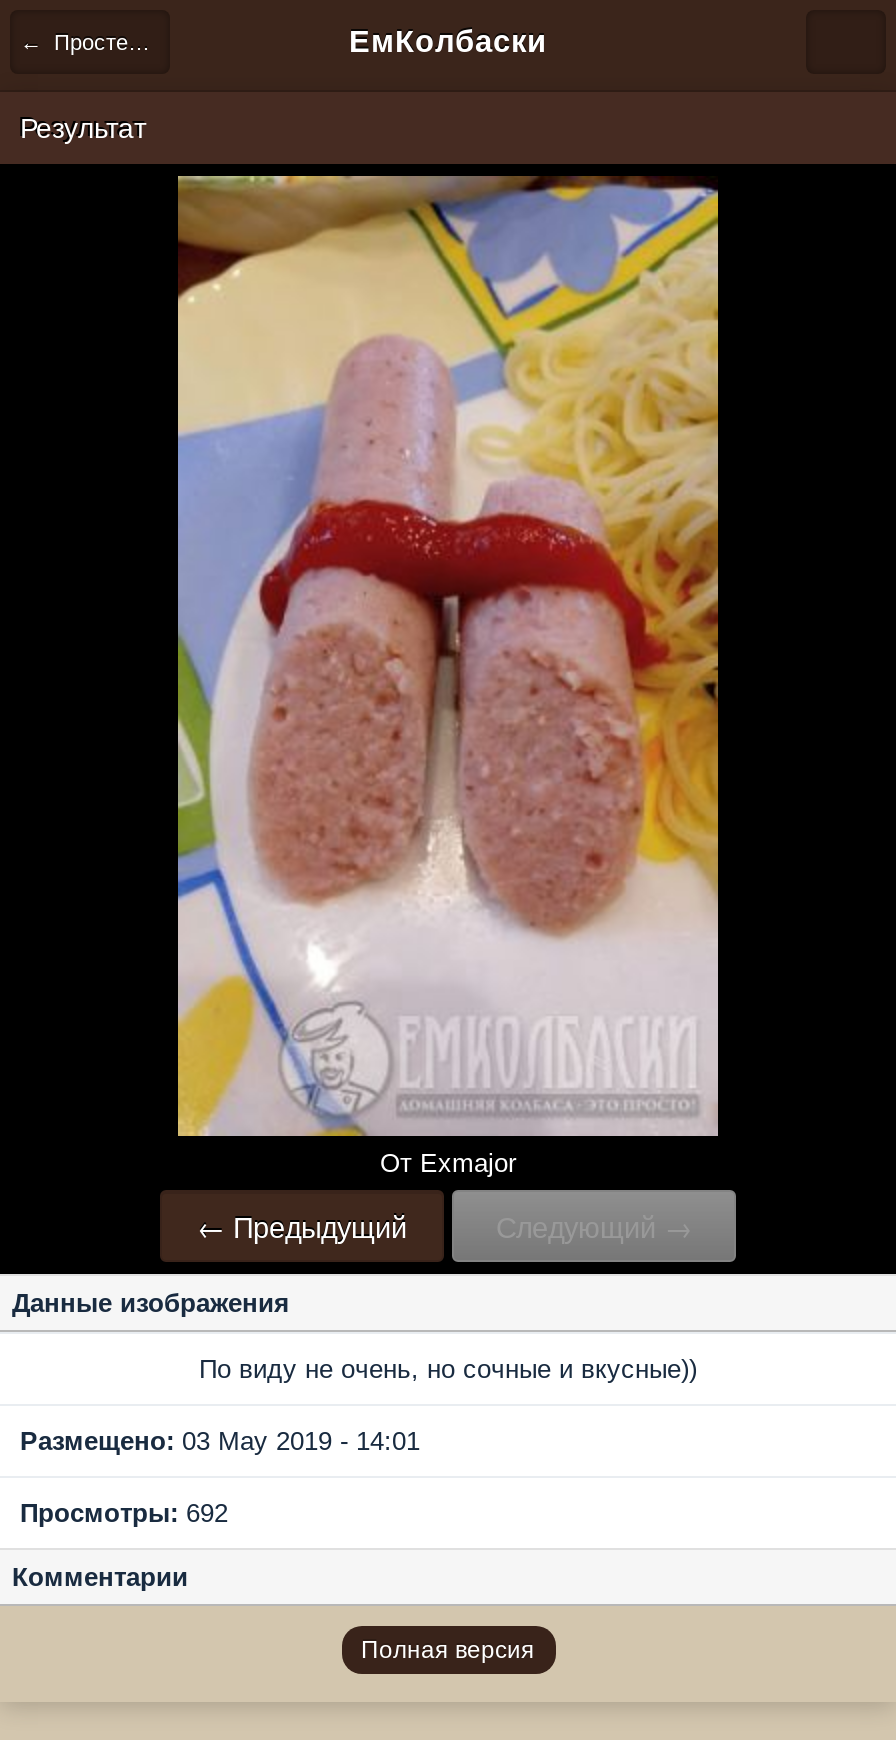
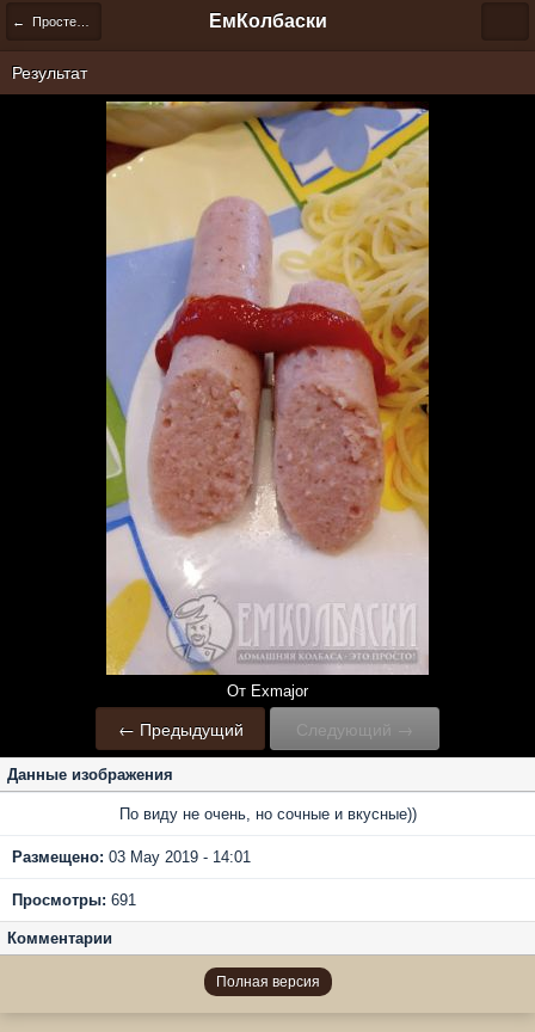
[20,1498,228,1528] Просмотры: 692 -> [12,891,136,909] Просмотры: 691

